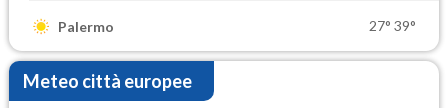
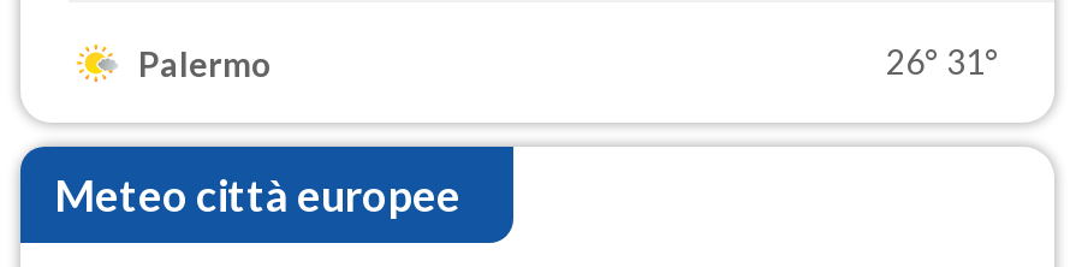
[369,17,416,34] 27° 39° -> [886,40,999,81] 26° 31°

